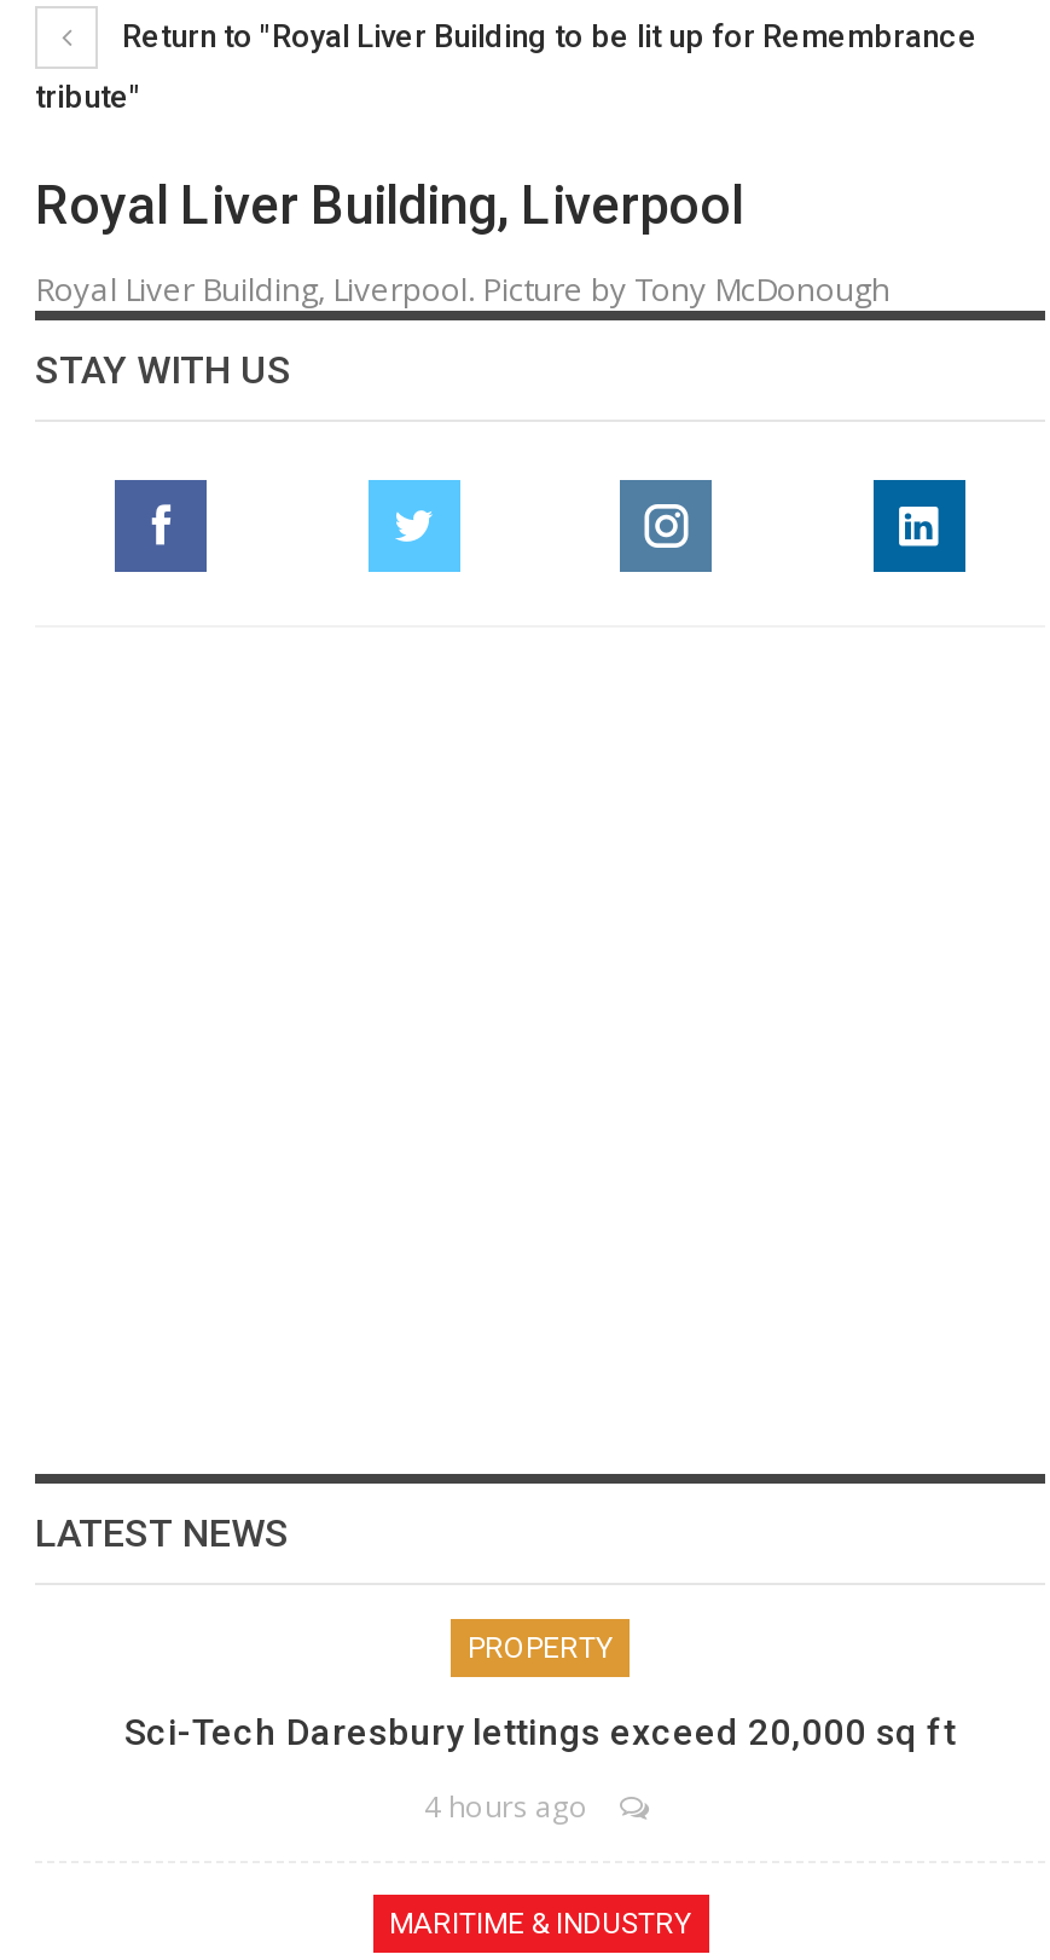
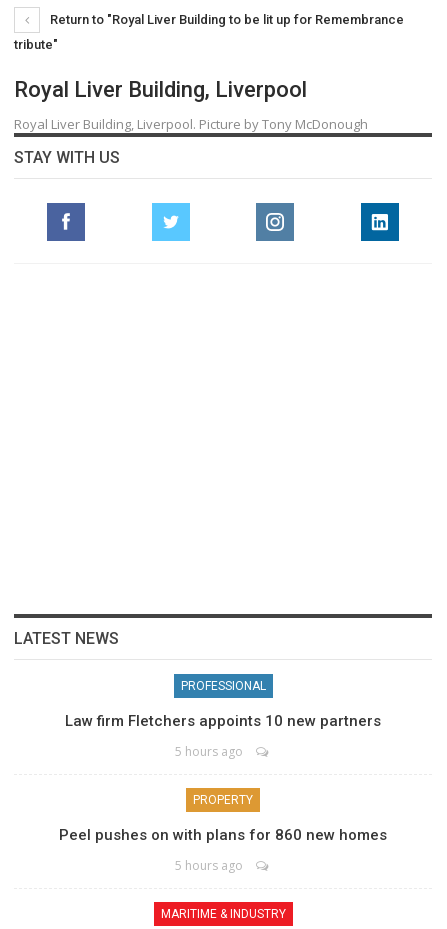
none -> [65,678,381,759] PROFESSIONAL | Law firm Fletchers appoints 10 new partners | 5 hours ago
[124,1710,956,1753] Sci-Tech Daresbury lettings exceed 20,000 sq ft -> [59,825,387,843] Peel pushes on with plans for 860 new homes
[424,1785,588,1826] 4 hours ago -> [175,856,243,873] 5 hours ago

